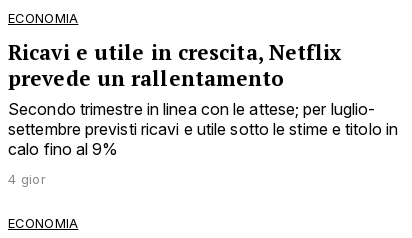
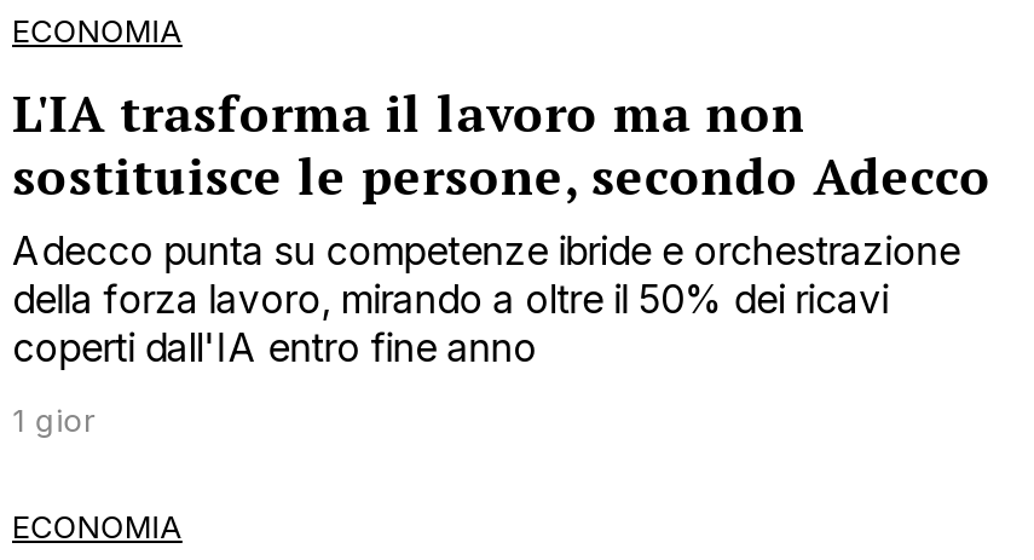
[8,38,398,159] Ricavi e utile in crescita, Netflix | prevede un rallentamento | Secondo trimestre in linea con le attese; per luglio- | settembre previsti ricavi e utile sotto le stime e titolo in | calo fino al 9% -> [12,80,991,372] L'IA trasforma il lavoro ma non | sostituisce le persone, secondo Adecco | Adecco punta su competenze ibride e orchestrazione | della forza lavoro, mirando a oltre il 50% dei ricavi | coperti dall'IA entro fine anno
[8,172,46,187] 4 gior -> [12,404,96,440] 1 gior

